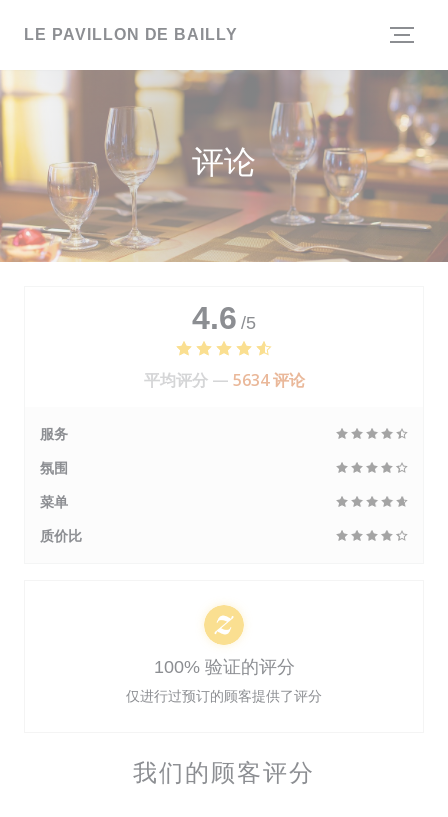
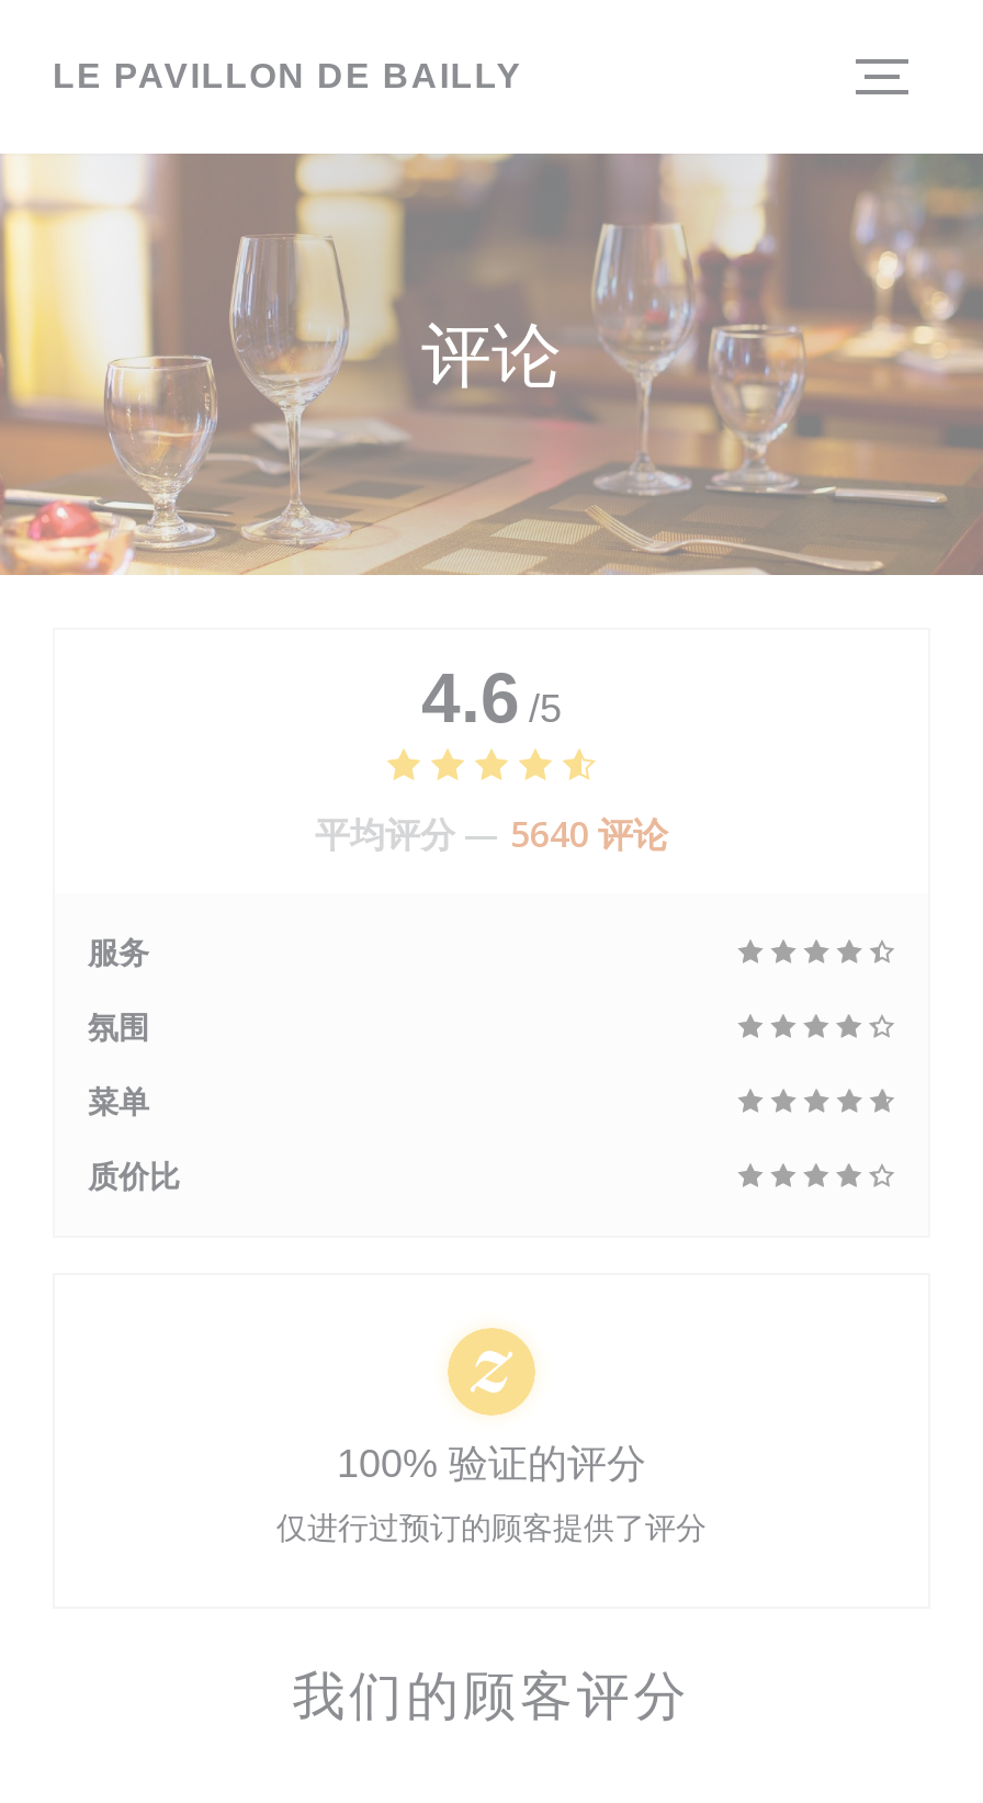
[143,369,304,391] 平均评分 — 5634 评论 -> [315,810,668,858] 平均评分 — 5640 评论

